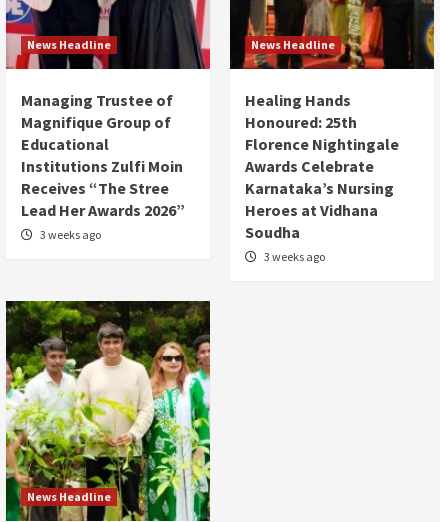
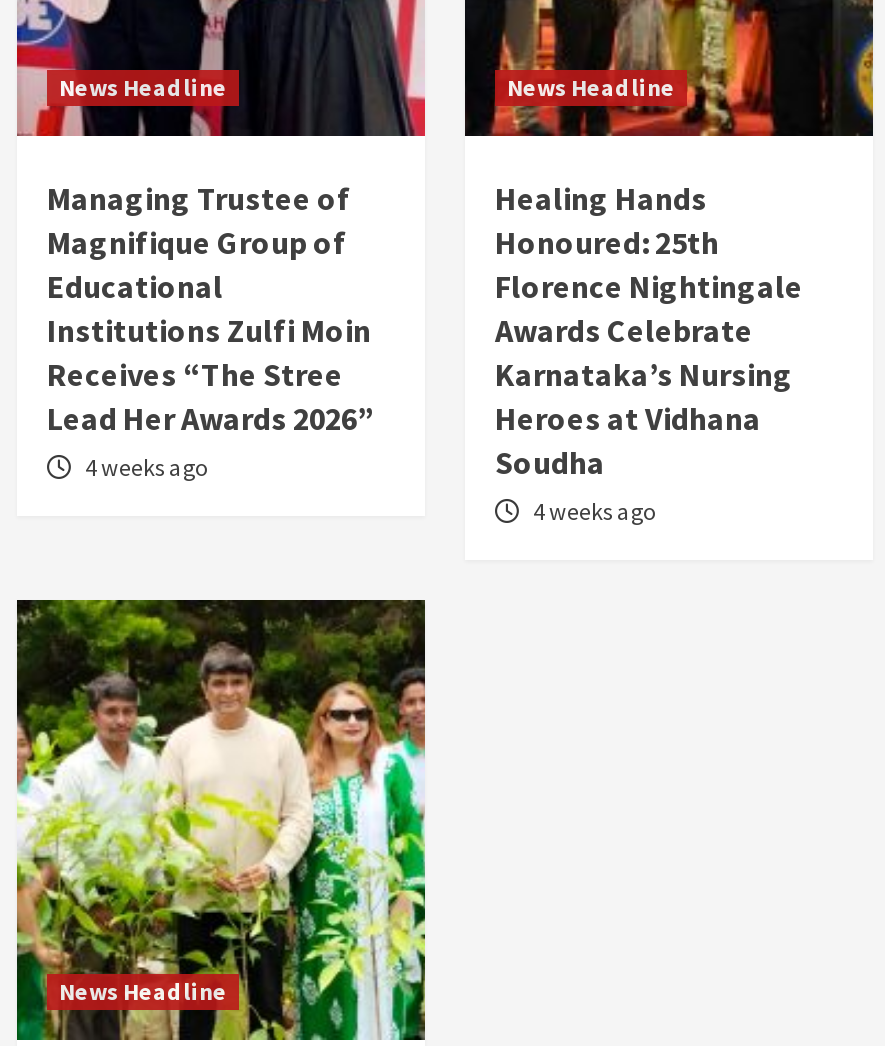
[40,226,101,241] 3 weeks ago -> [85,453,207,483] 4 weeks ago
[264,248,325,263] 3 weeks ago -> [533,497,655,527] 4 weeks ago

